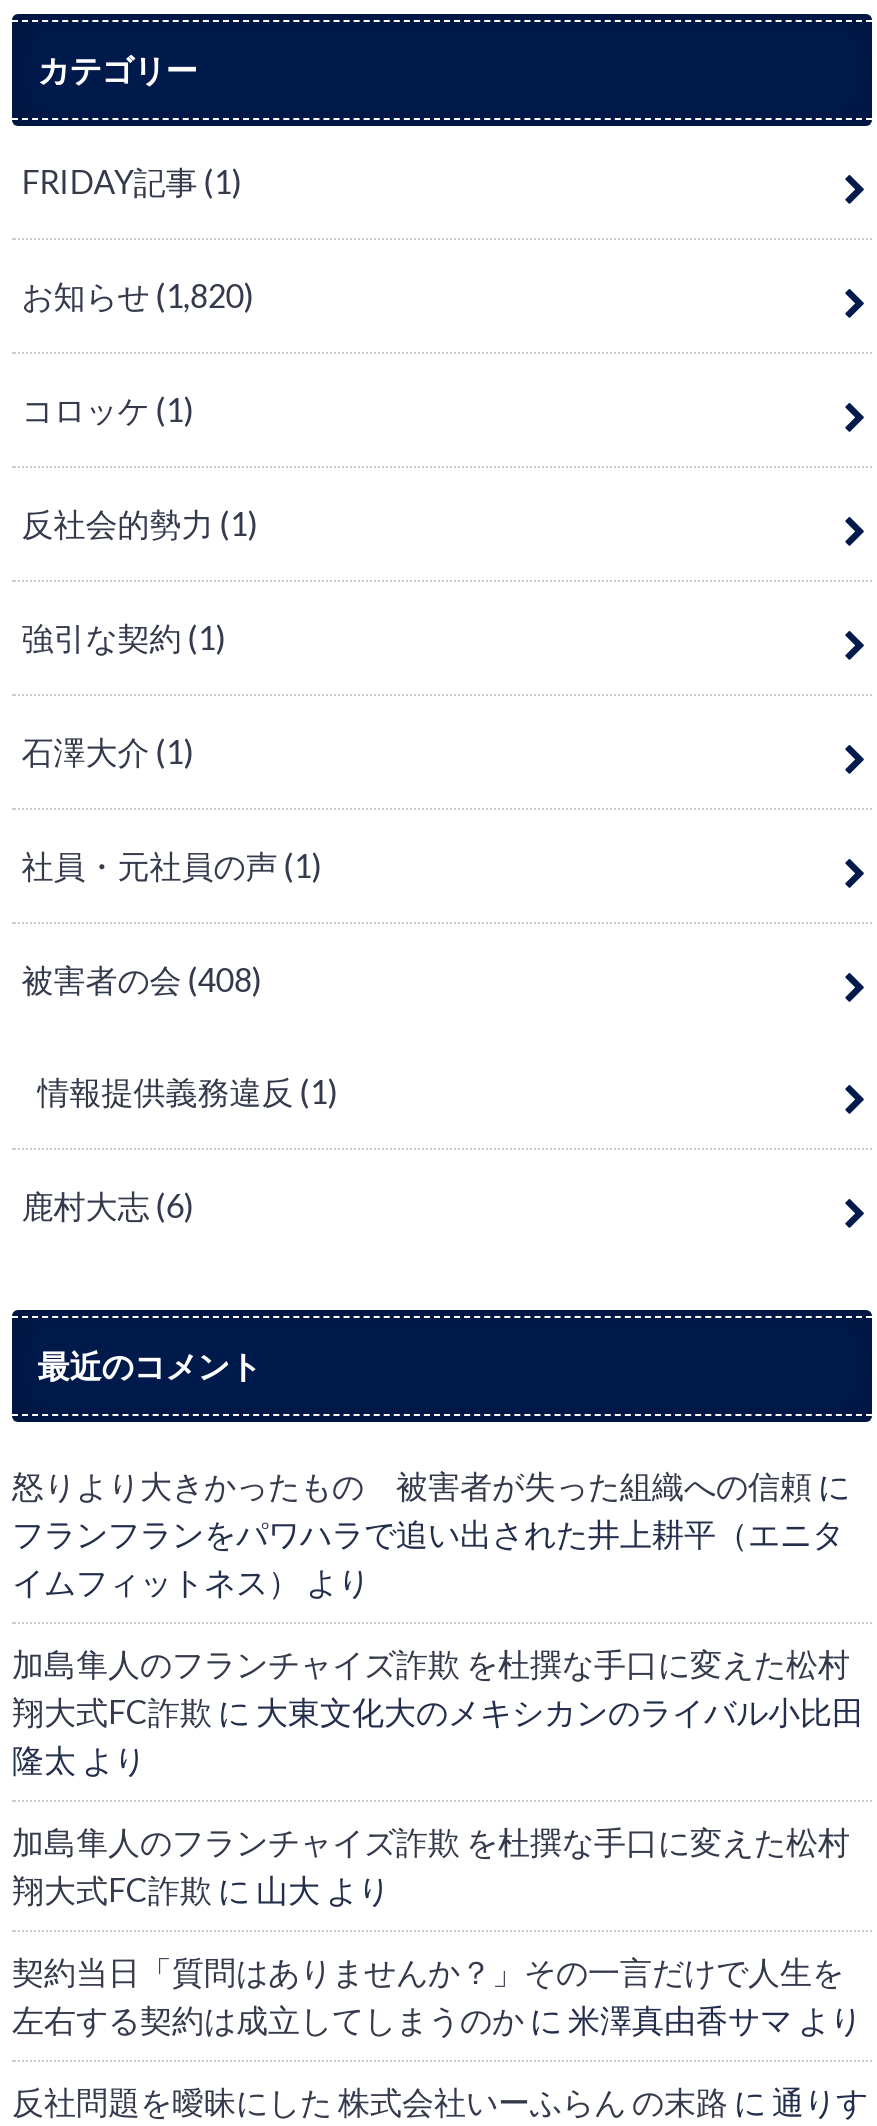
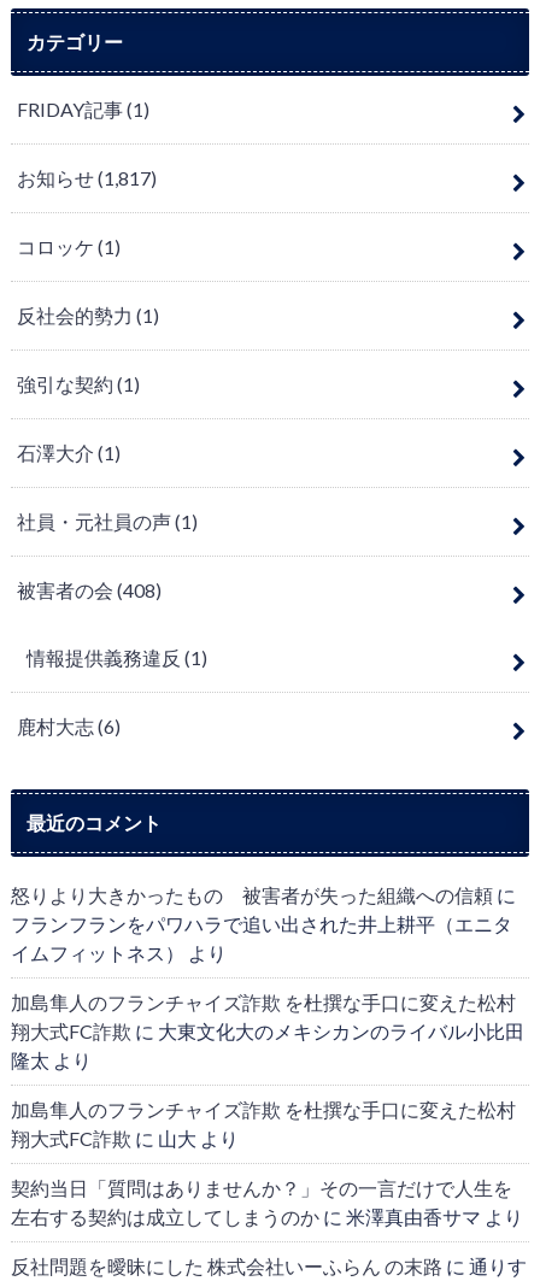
[22,276,254,314] お知らせ(1,820) -> [17,166,156,189] お知らせ(1,817)

